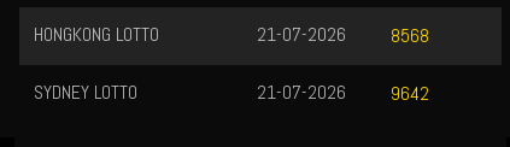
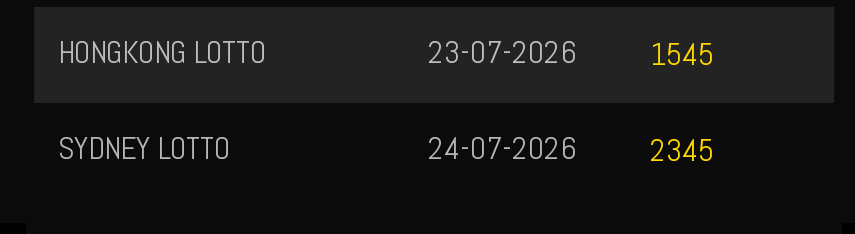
[257,23,346,47] 21-07-2026 -> [428,34,576,74] 23-07-2026
[391,24,429,48] 8568 -> [650,35,714,75] 1545
[257,81,346,105] 21-07-2026 -> [428,130,576,170] 24-07-2026
[391,82,429,106] 9642 -> [650,131,714,171] 2345

